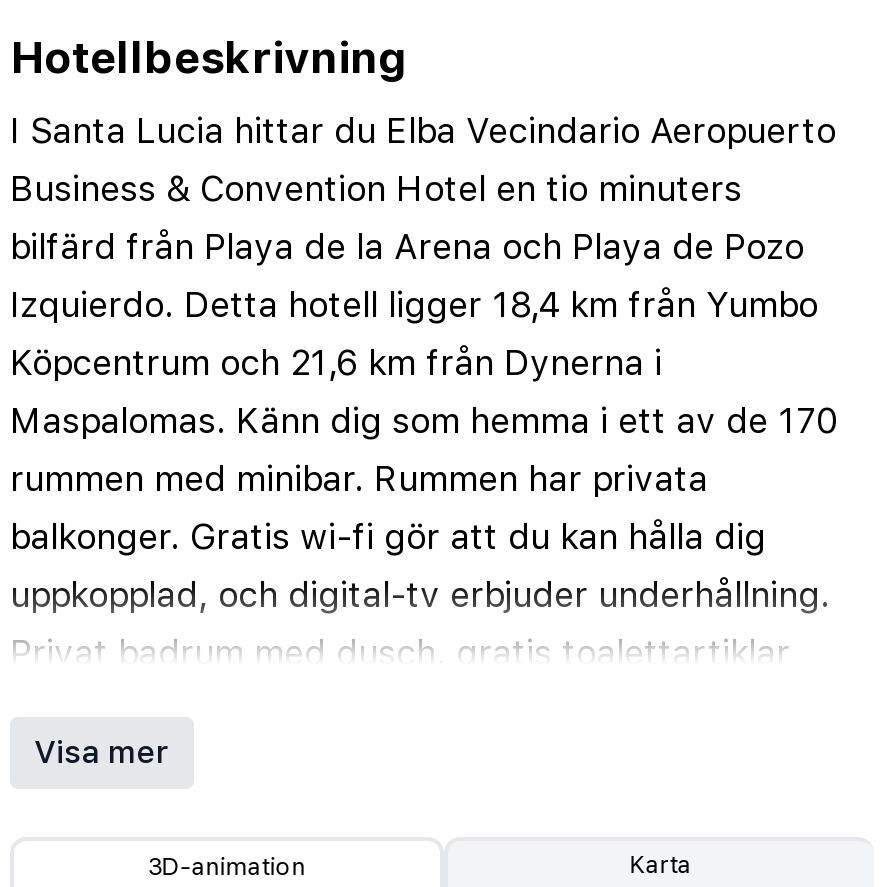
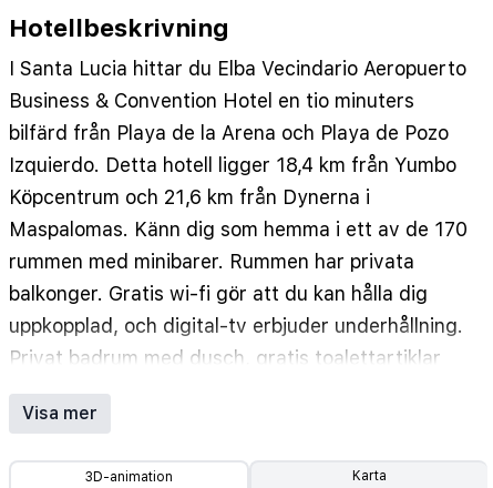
[10,457,708,499] rummen med minibar. Rummen har privata -> [9,250,414,273] rummen med minibarer. Rummen har privata

